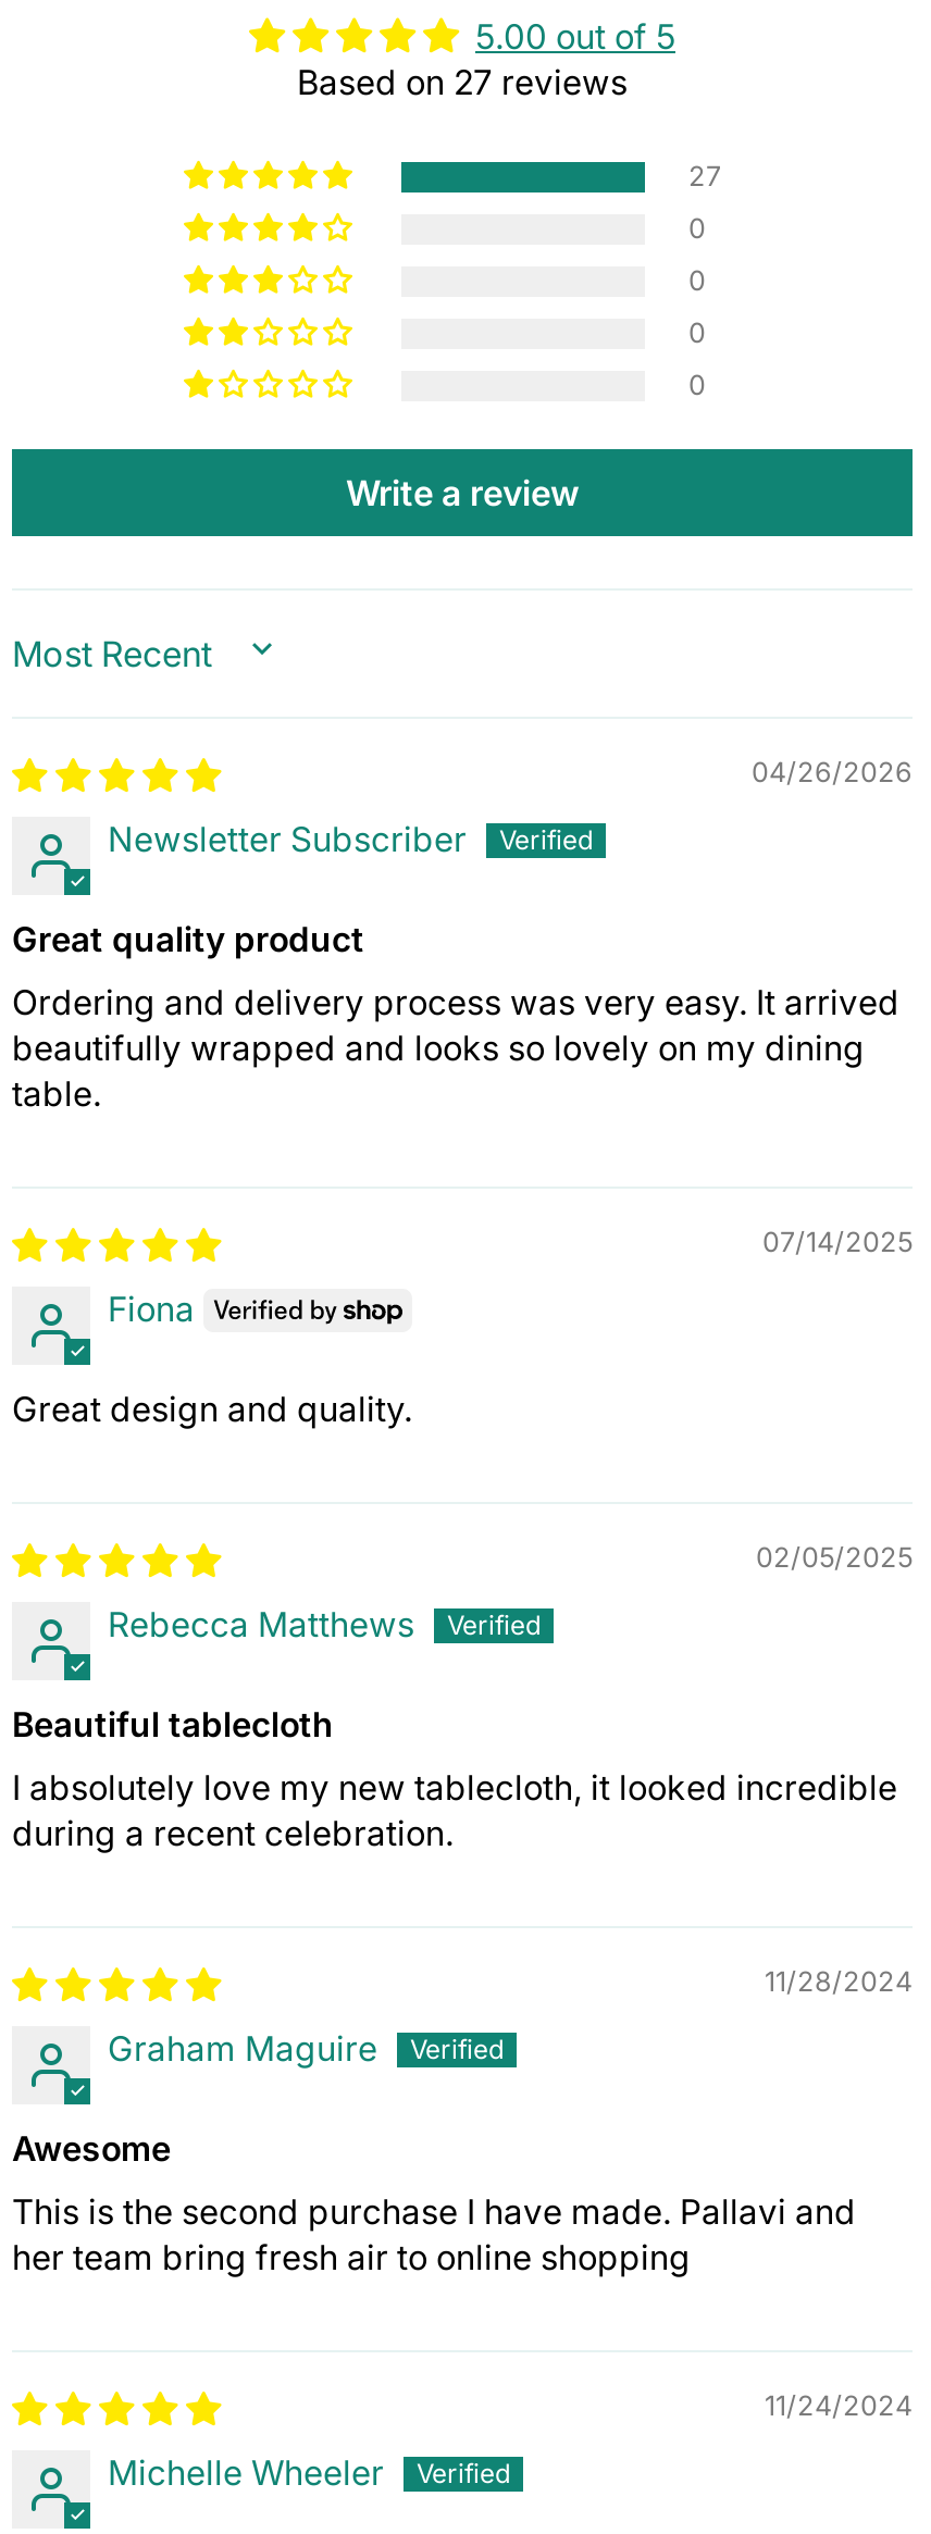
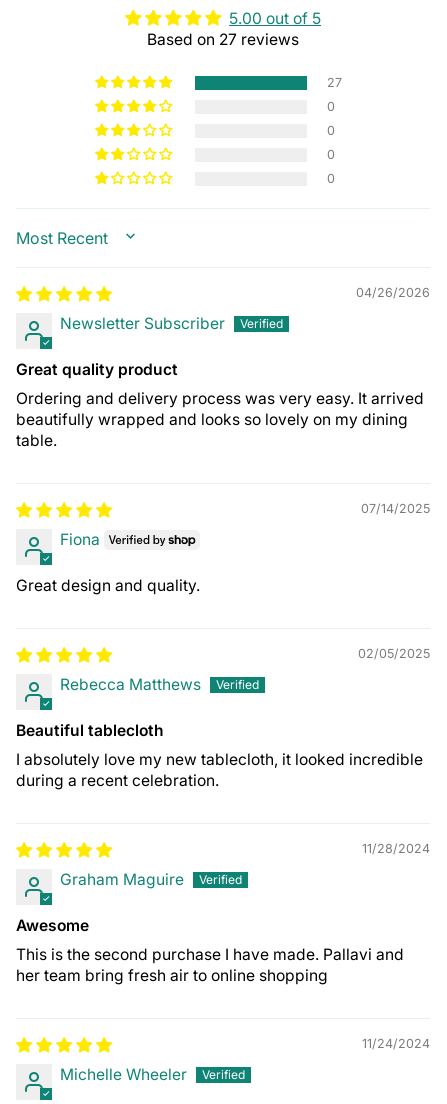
[346,470,579,514] Write a review -> none

